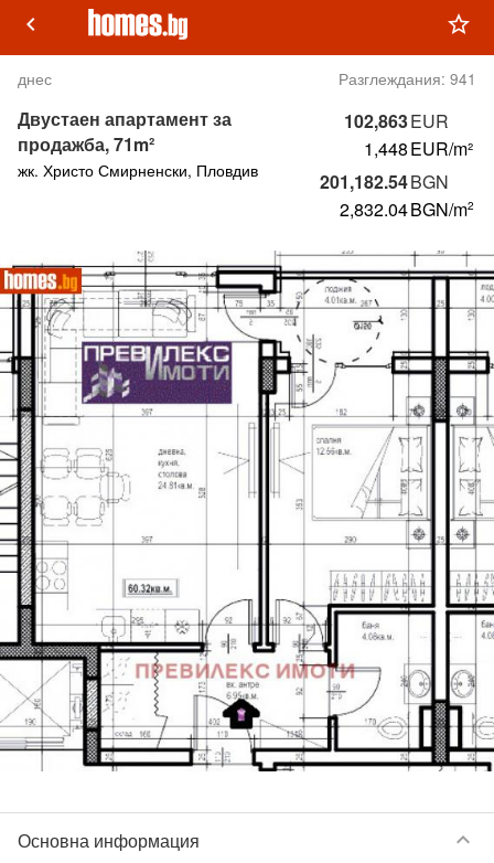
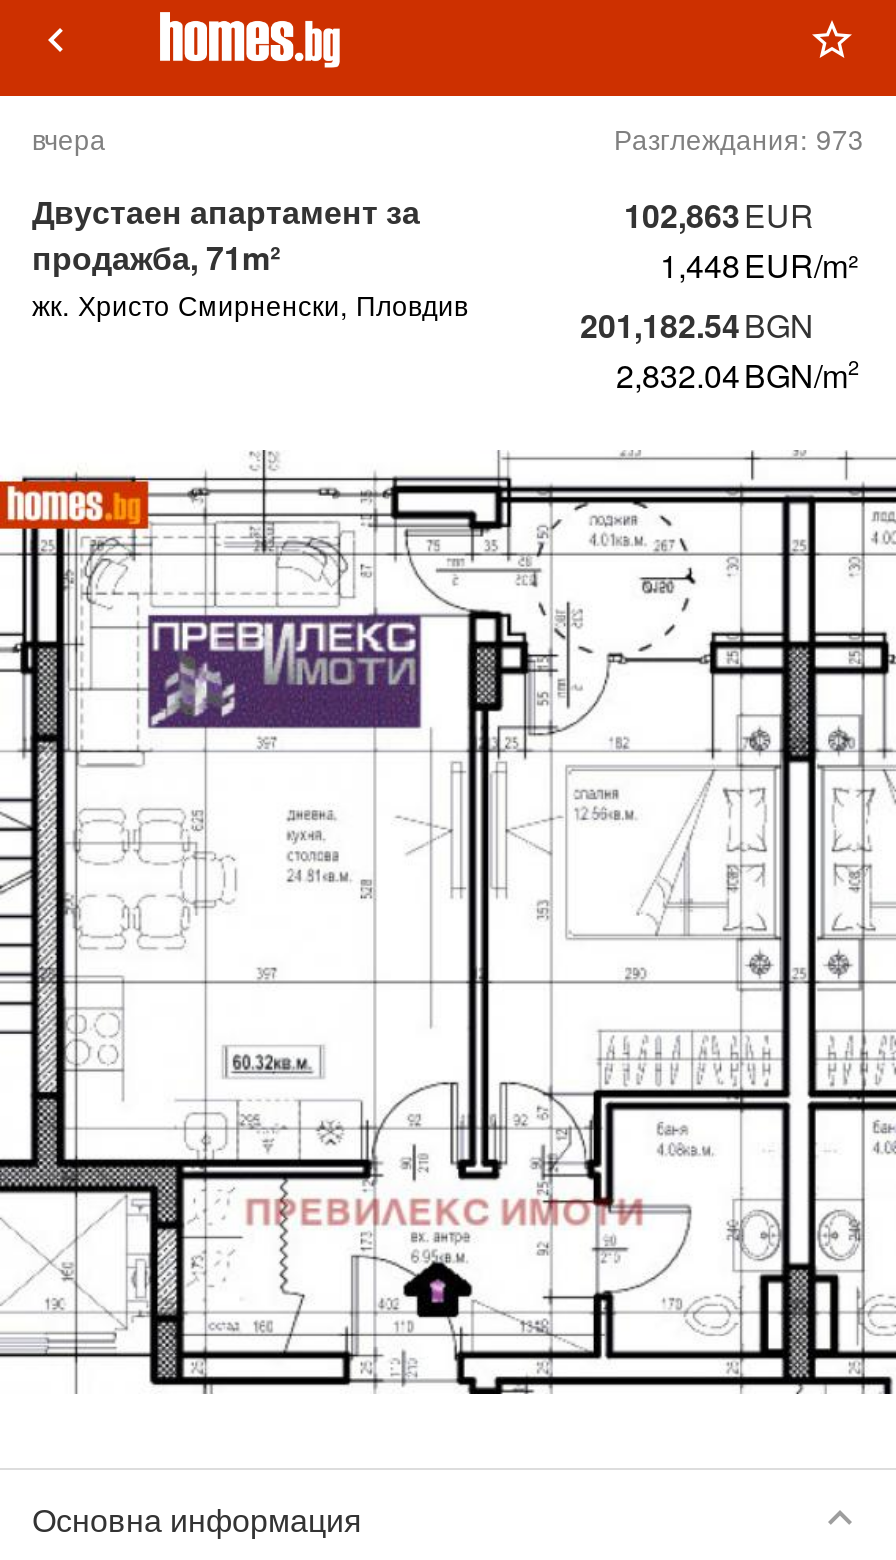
[18,67,476,89] днес | Разглеждания: 941 -> [32,118,864,158] вчера | Разглеждания: 973

